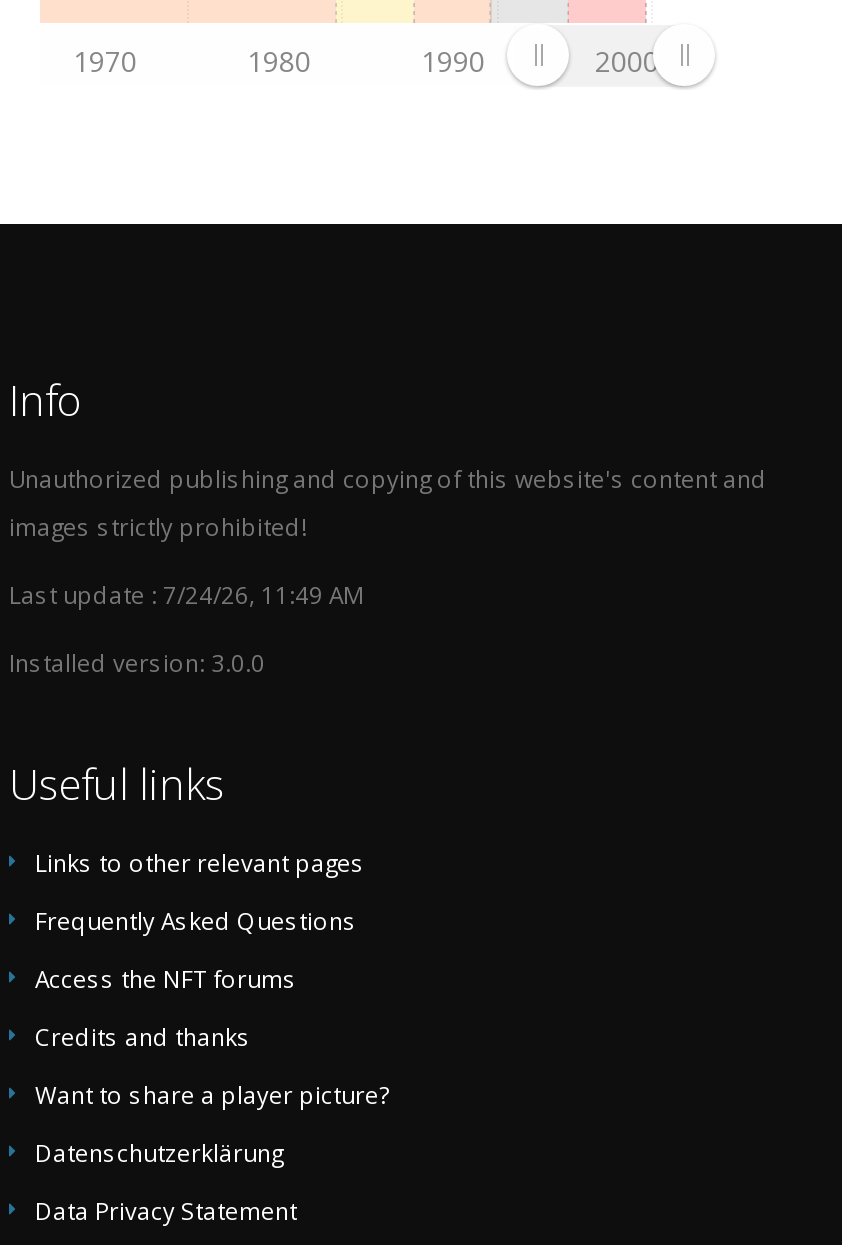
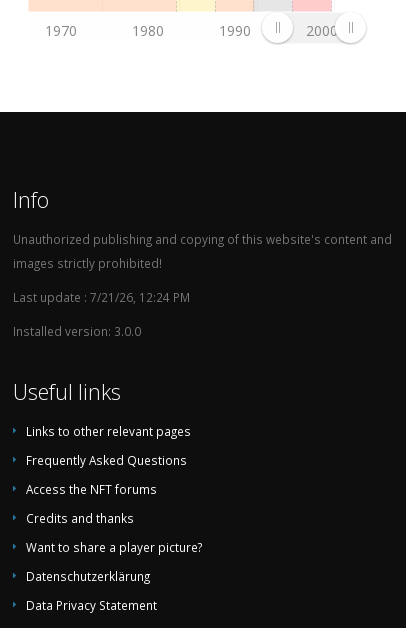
[9,578,363,610] Last update : 7/24/26, 11:49 AM -> [13,289,190,305] Last update : 7/21/26, 12:24 PM

